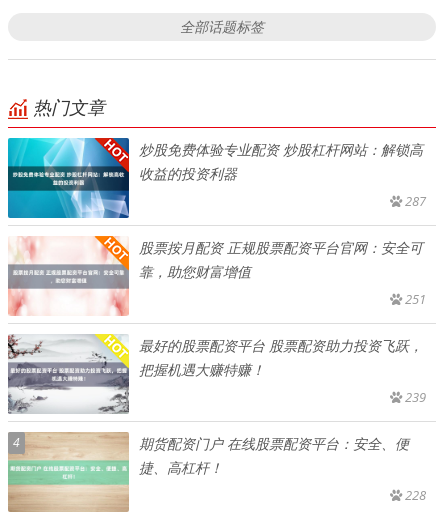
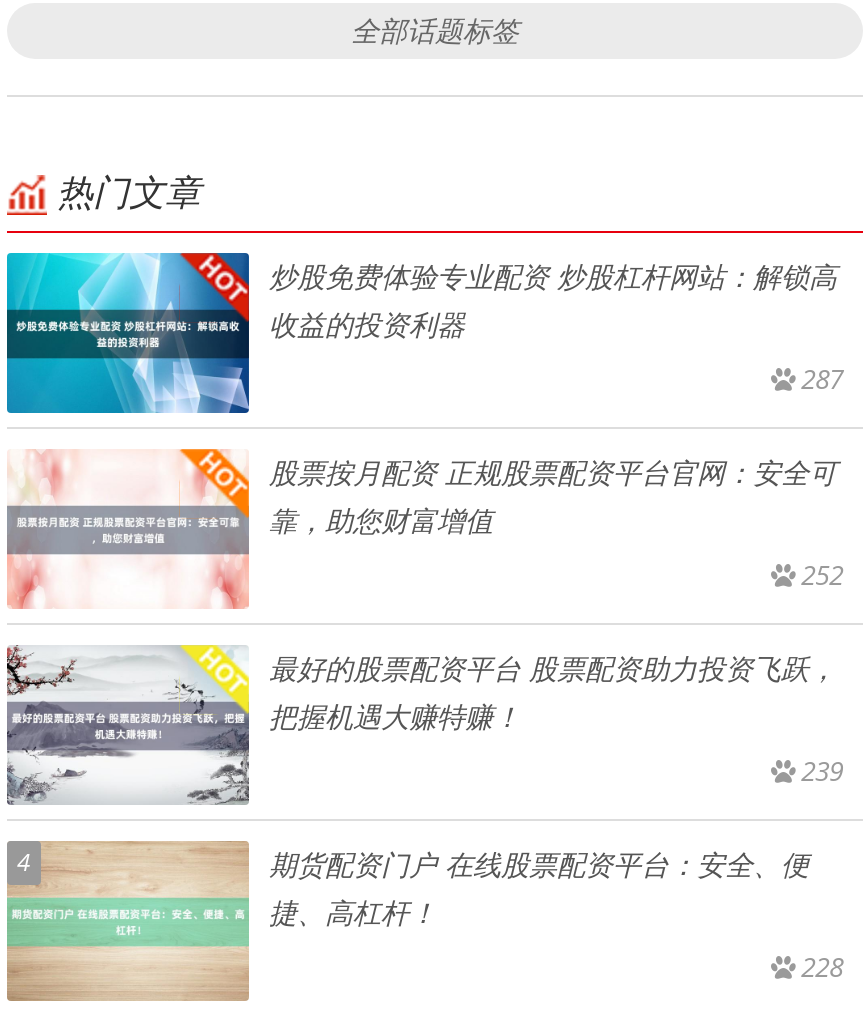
[405,290,426,308] 251 -> [801,557,843,593] 252

